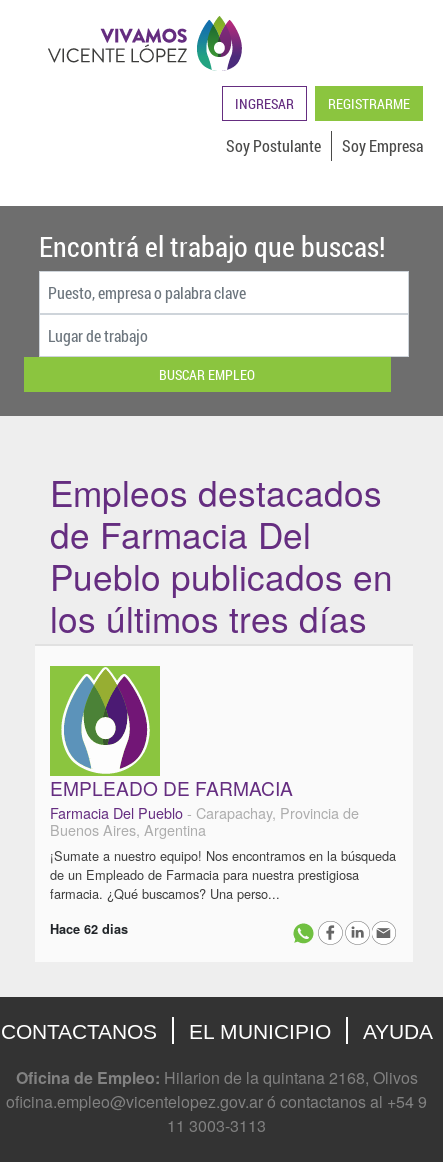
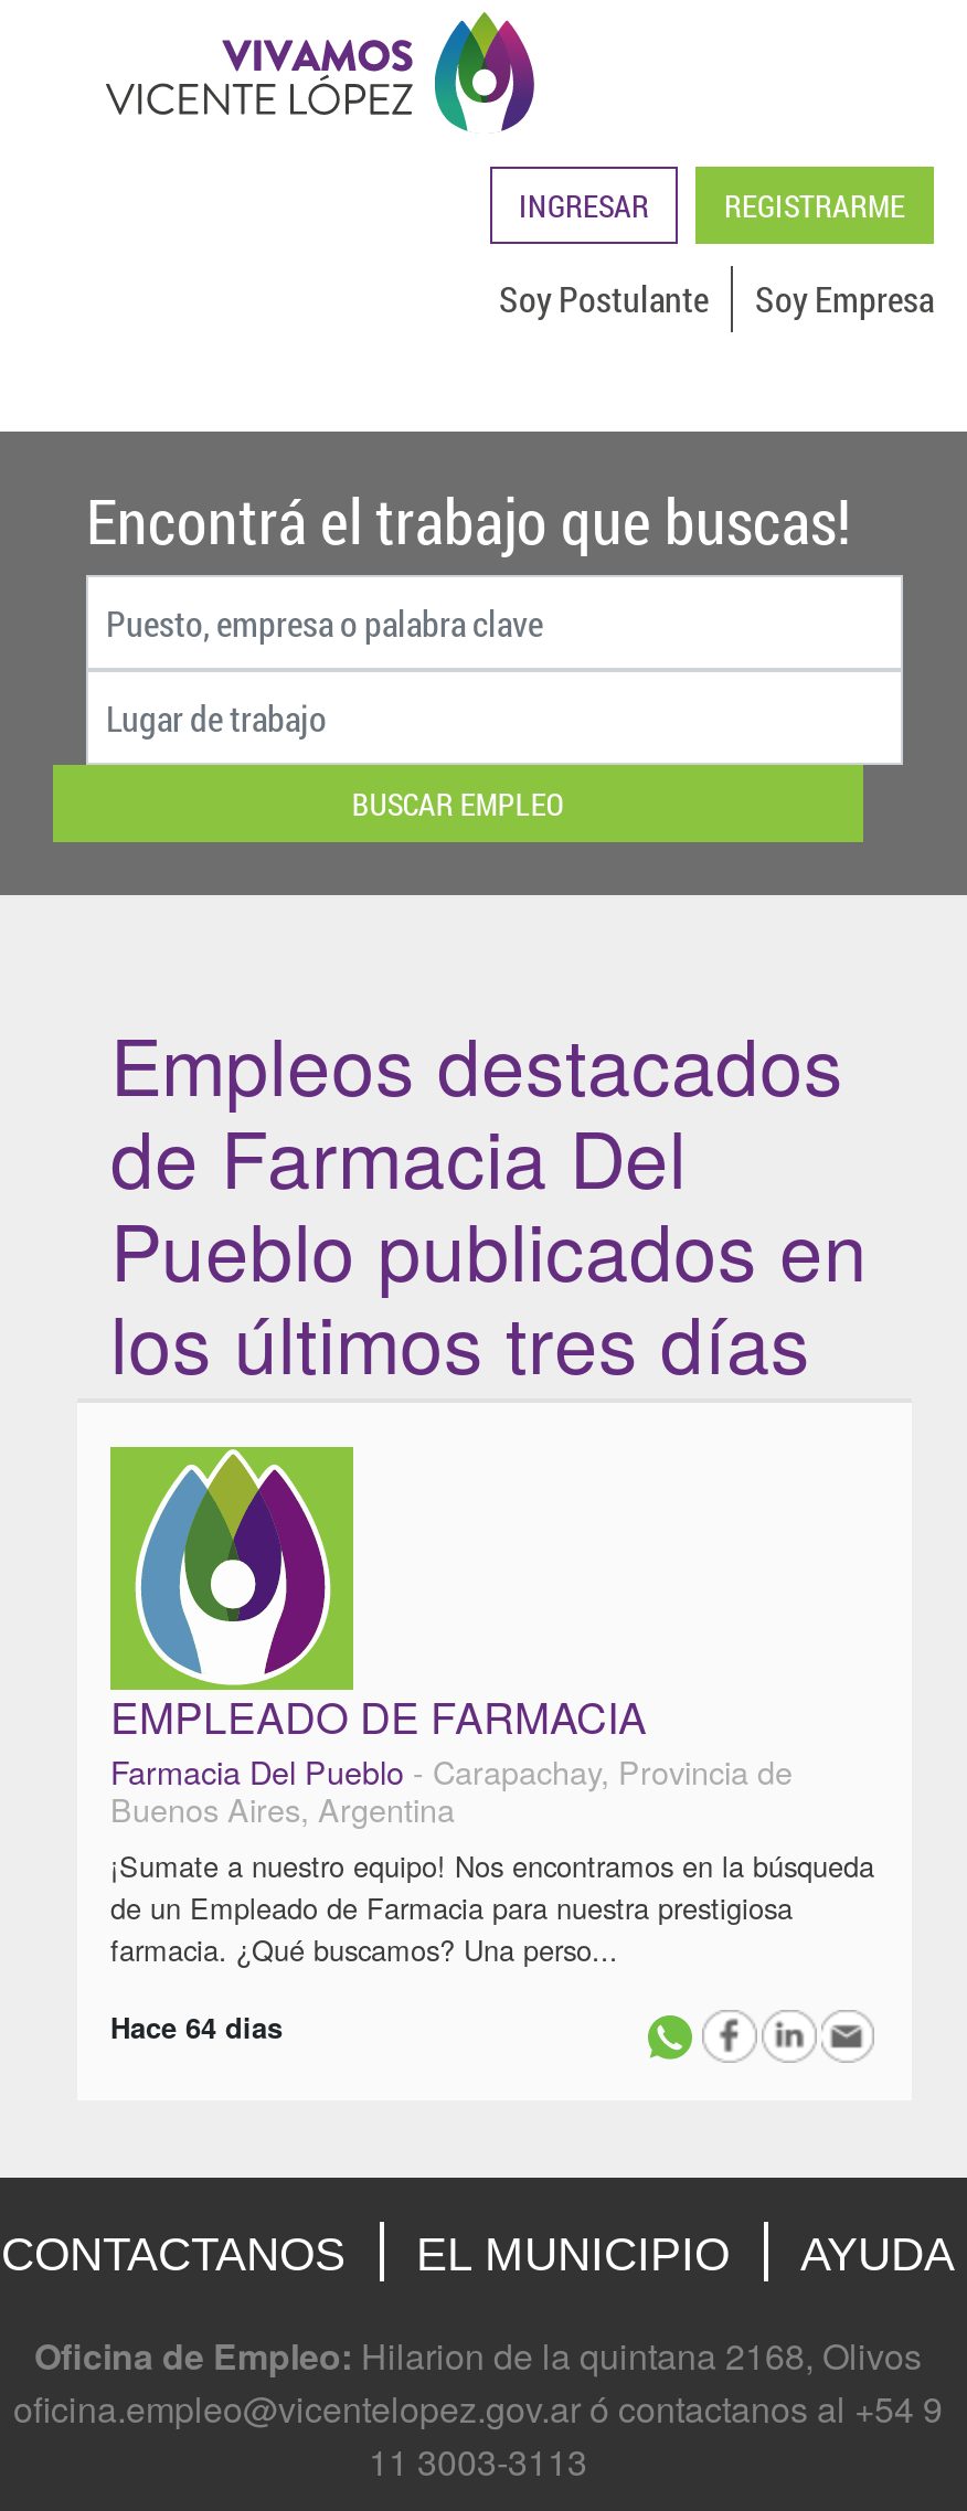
[50,920,128,938] Hace 62 dias -> [110,2008,283,2047] Hace 64 dias

